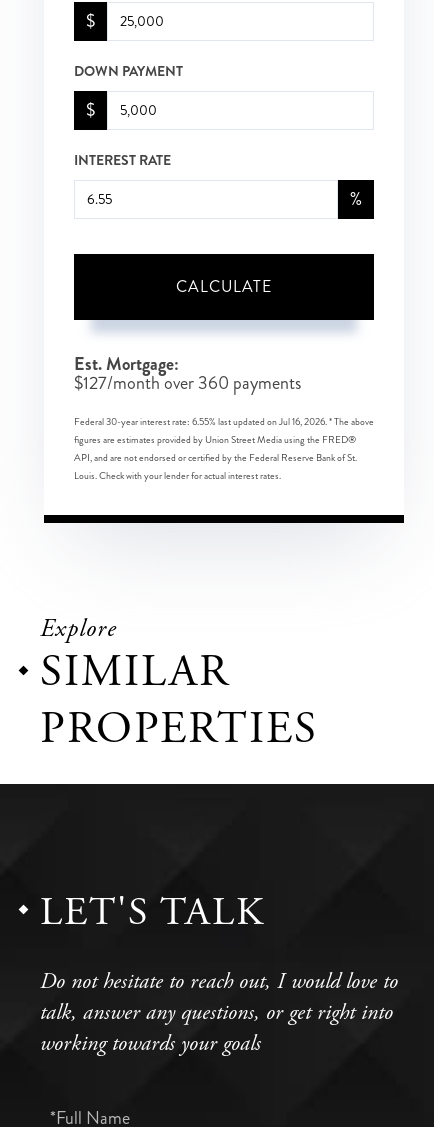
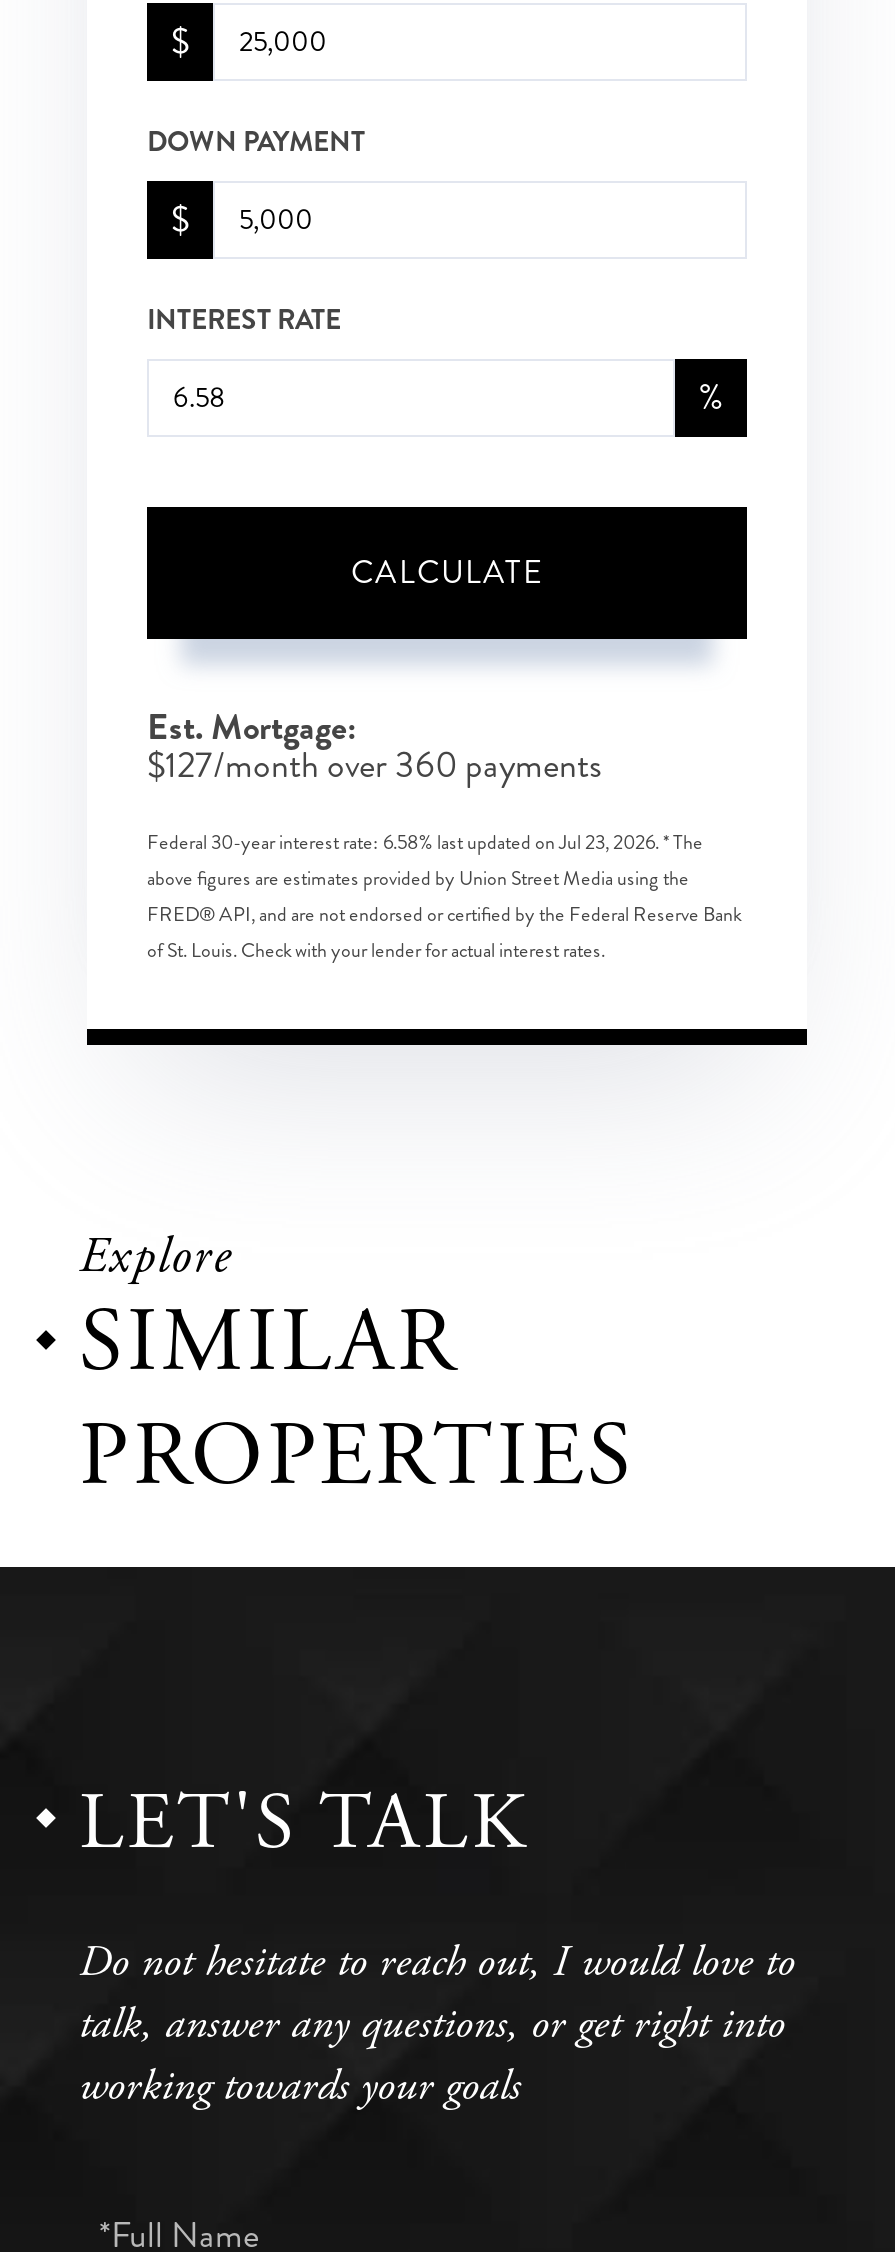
[74,415,374,483] Federal 30-year interest rate: 6.55% last updated on Jul 16, 2026. * The above | figures are estimates provided by Union Street Media using the FRED® | API, and are not endorsed or certified by the Federal Reserve Bank of St. | Louis. Check with your lender for actual interest rates. -> [147,829,741,965] Federal 30-year interest rate: 6.58% last updated on Jul 23, 2026. * The | above figures are estimates provided by Union Street Media using the | FRED® API, and are not endorsed or certified by the Federal Reserve Bank | of St. Louis. Check with your lender for actual interest rates.

